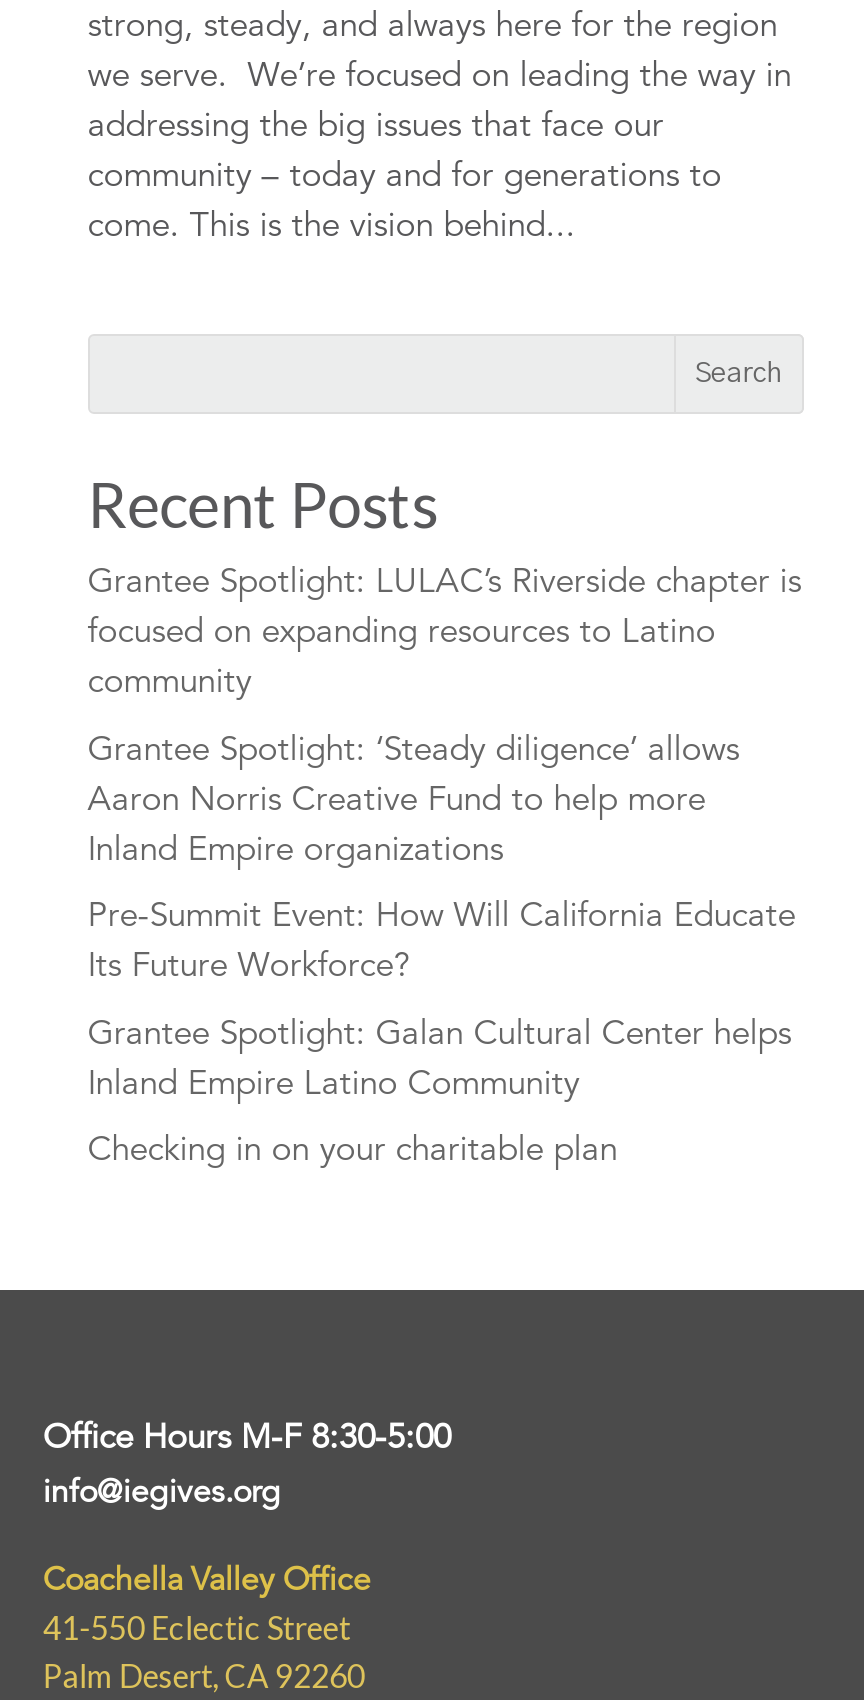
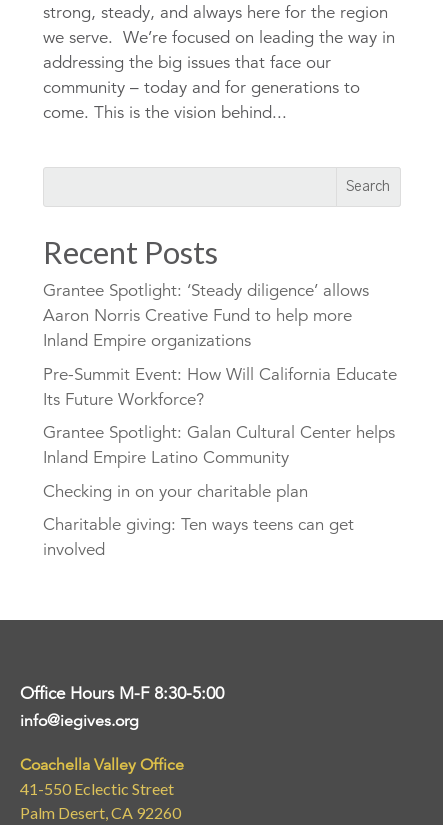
[88,560,802,702] Grantee Spotlight: LULAC’s Riverside chapter is | focused on expanding resources to Latino | community -> none
moved [88,727,796,1170] -> [43,280,397,501]: Grantee Spotlight: ‘Steady diligence’ allows | Aaron Norris Creative Fund to help more | Inland Empire organizations | Pre-Summit Event: How Will California Educate | Its Future Workforce? | Grantee Spotlight: Galan Cultural Center helps | Inland Empire Latino Community | Checking in on your charitable plan
none -> [43,514,354,560] Charitable giving: Ten ways teens can get | involved

